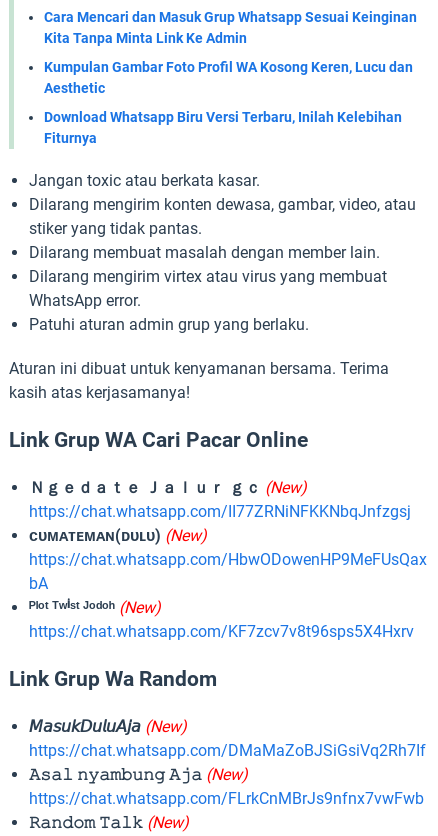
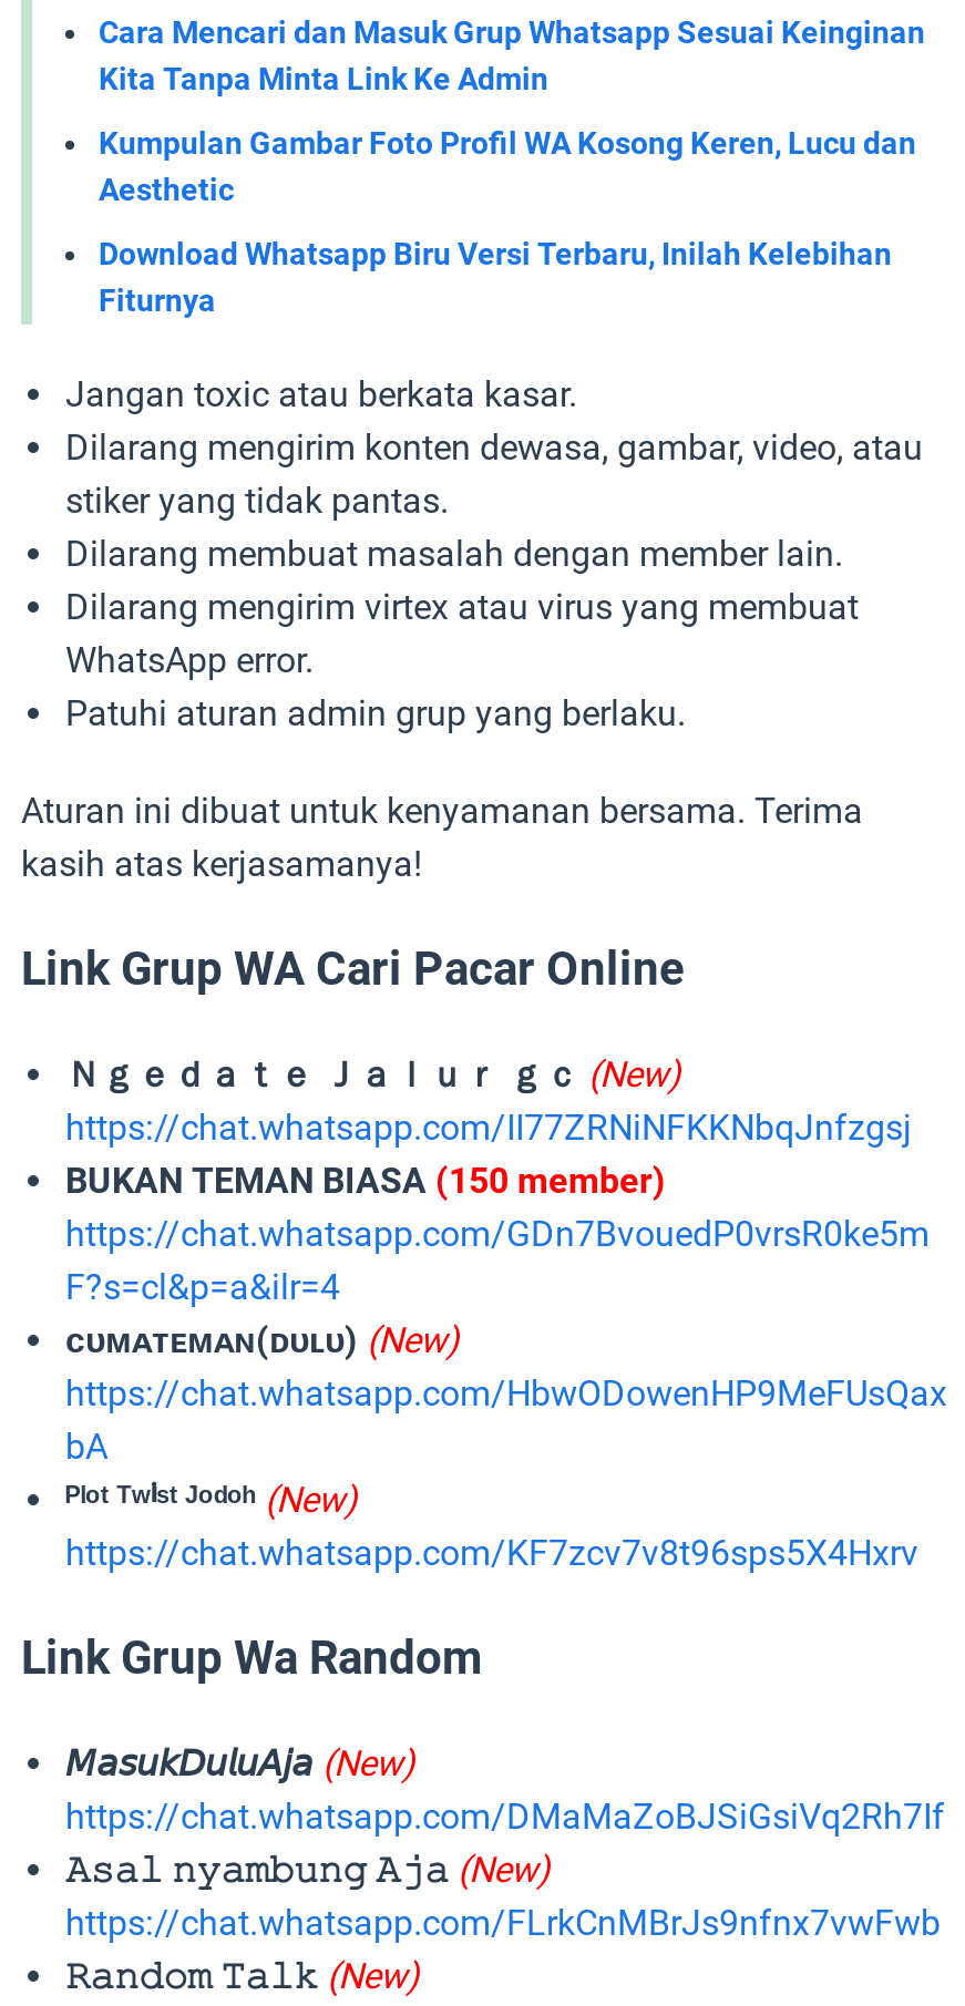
none -> [65,1161,930,1309] BUKAN TEMAN BIASA (150 member) | https://chat.whatsapp.com/GDn7BvouedP0vrsR0ke5m | F?s=cl&p=a&ilr=4

